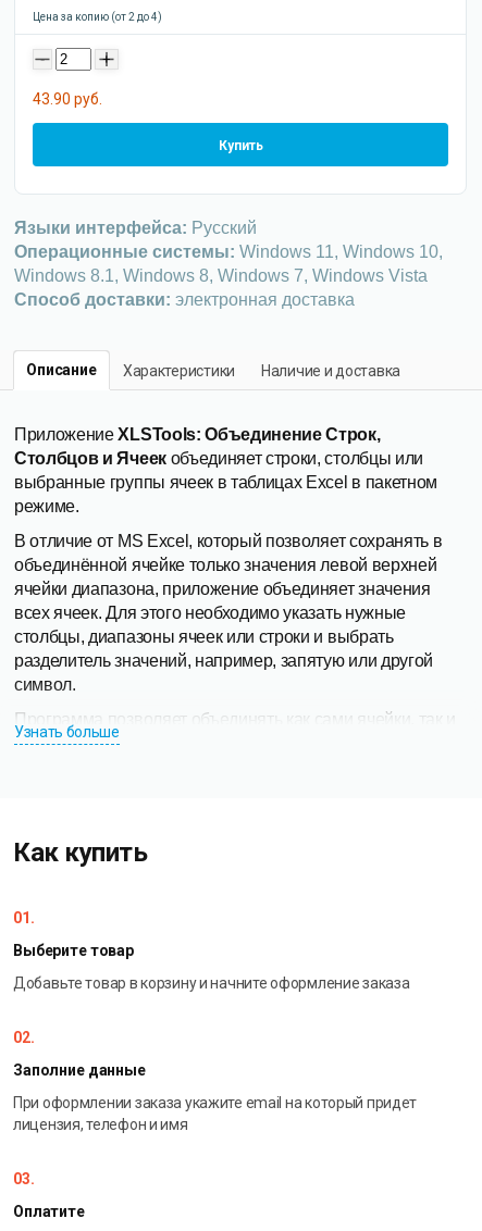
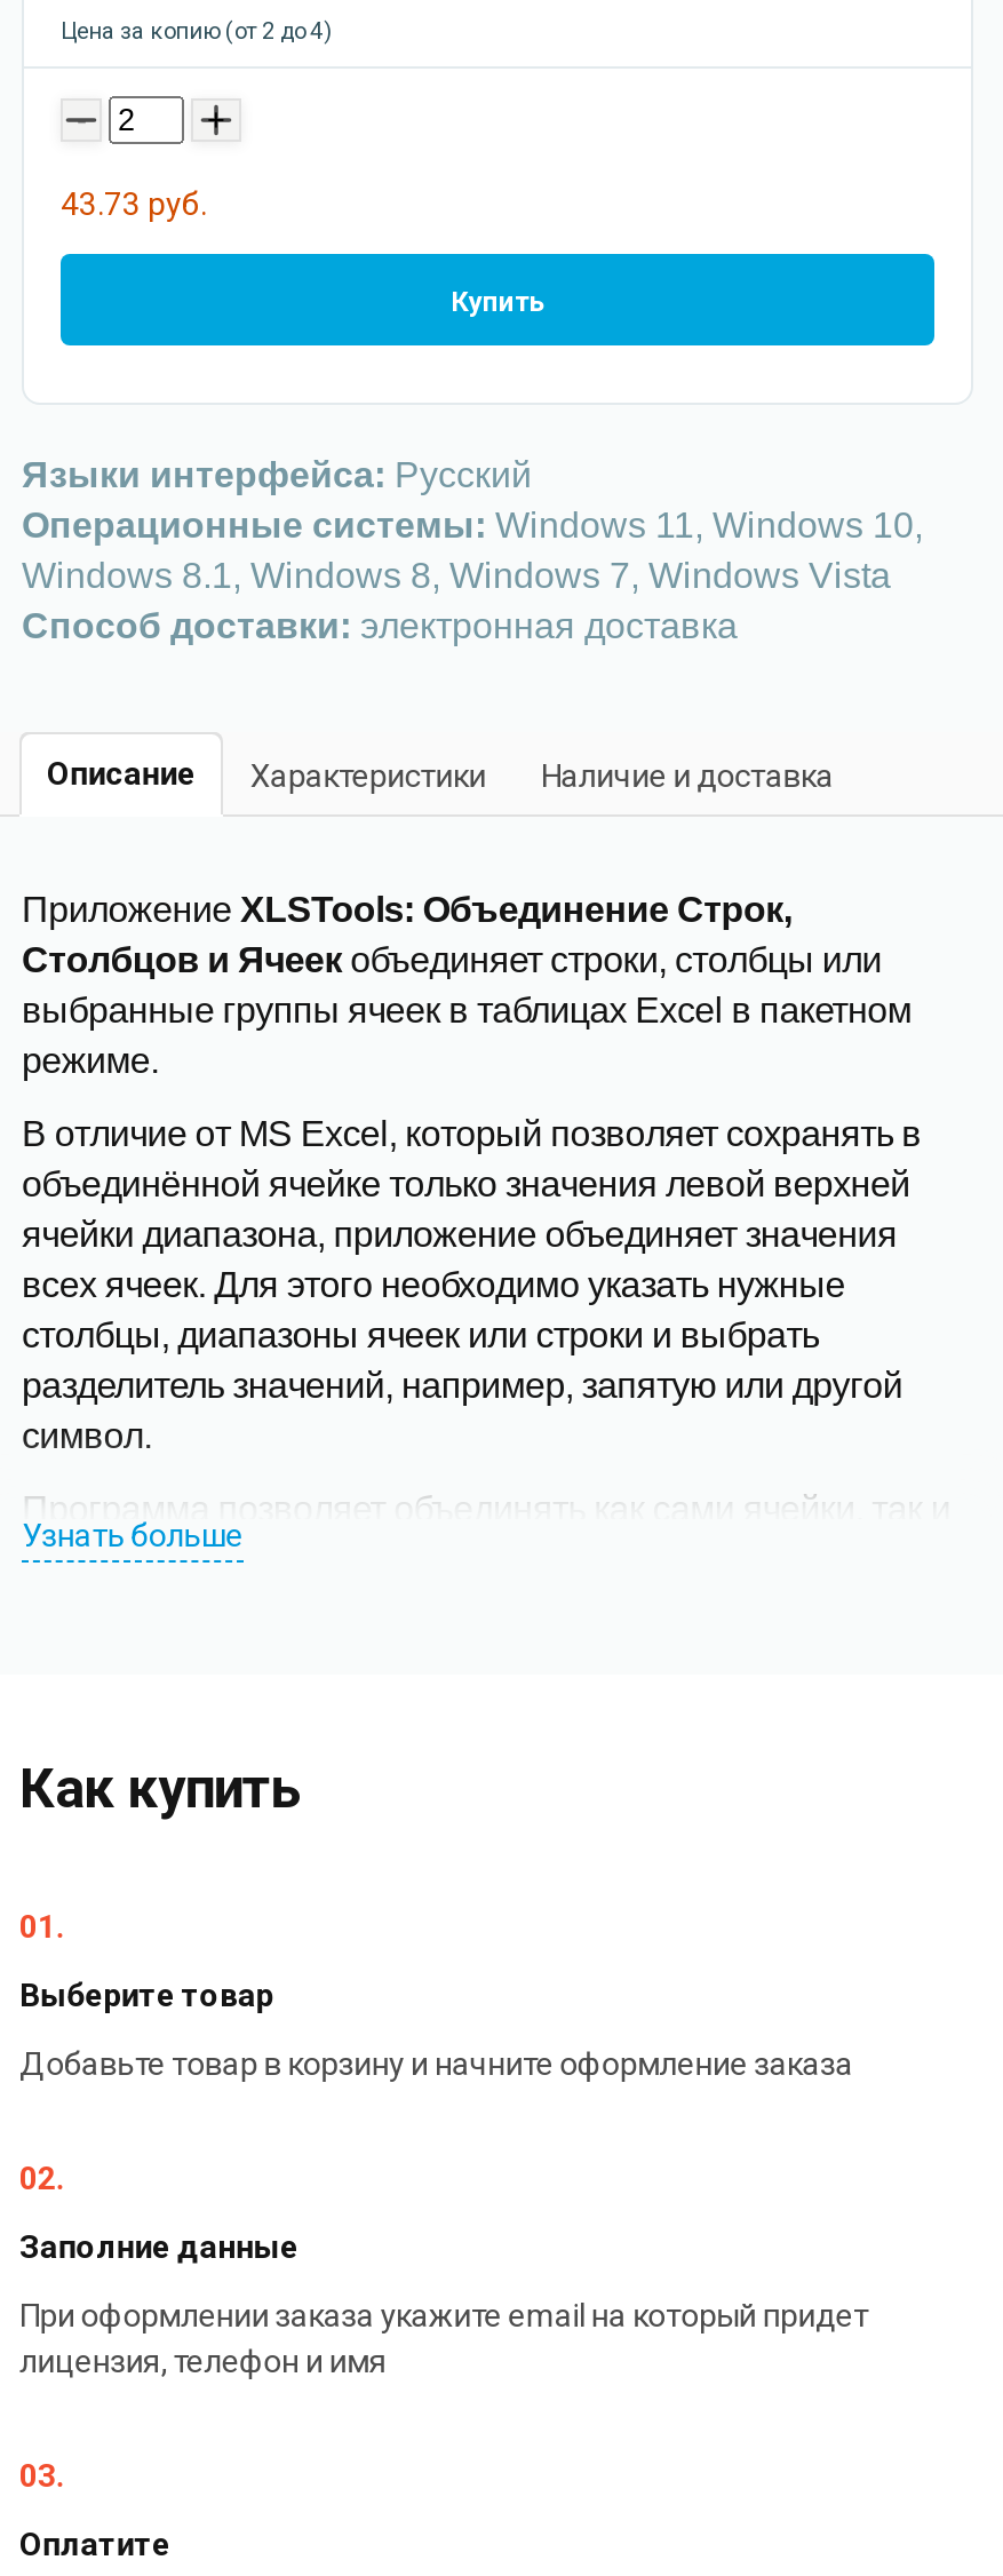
[33,90,102,108] 43.90 руб. -> [61,185,207,222] 43.73 руб.

